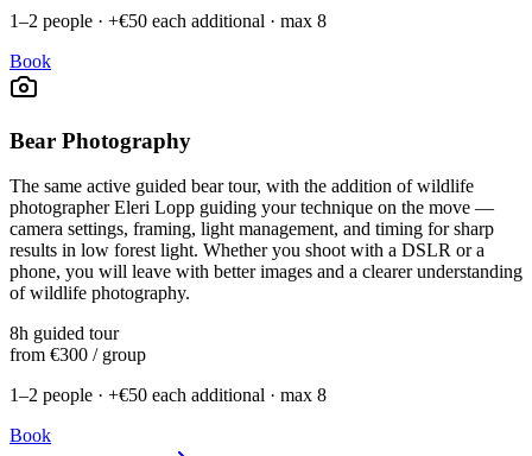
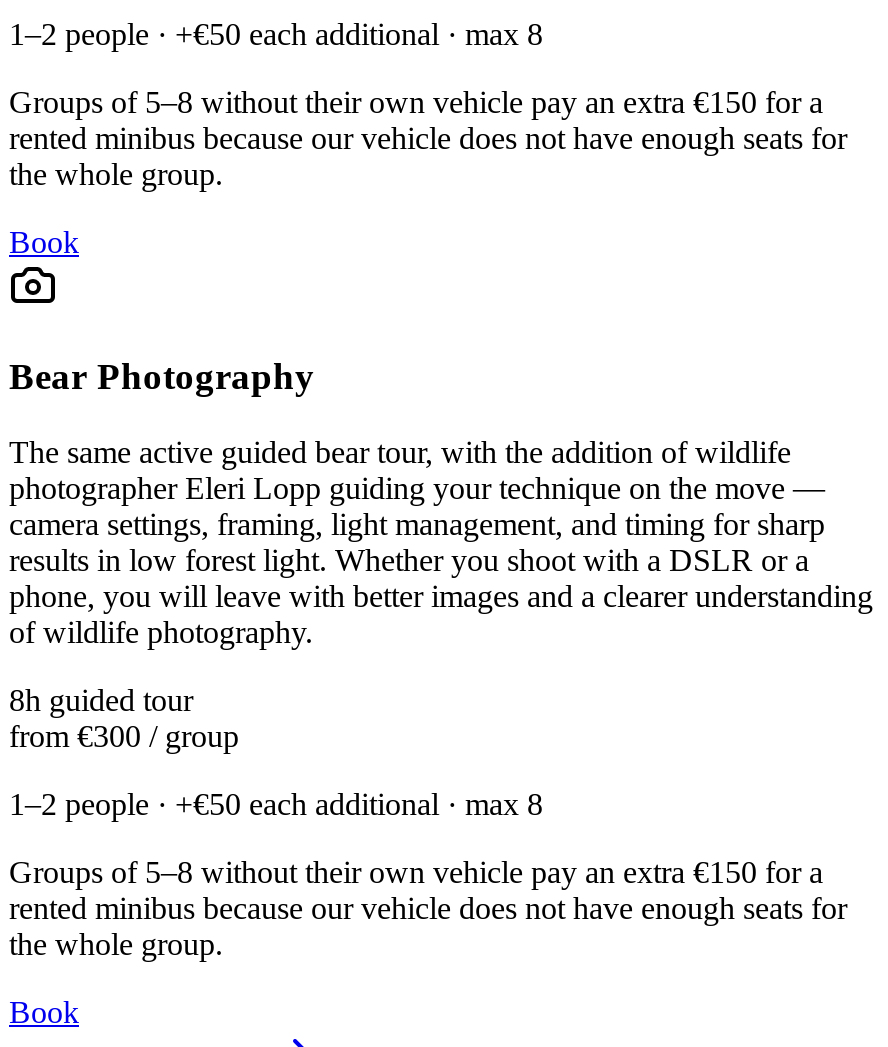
none -> [9,85,847,191] Groups of 5–8 without their own vehicle pay an extra €150 for a | rented minibus because our vehicle does not have enough seats for | the whole group.
none -> [9,856,847,962] Groups of 5–8 without their own vehicle pay an extra €150 for a | rented minibus because our vehicle does not have enough seats for | the whole group.

